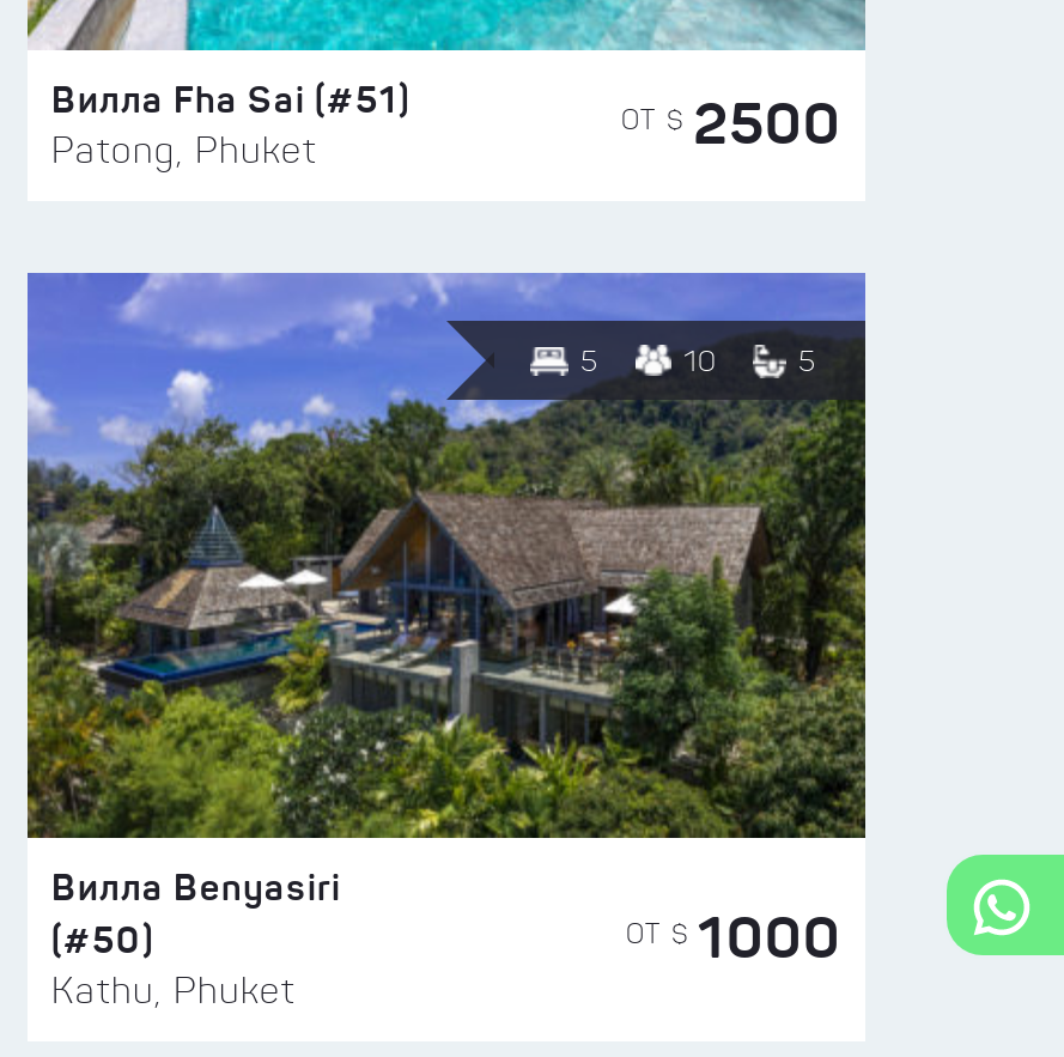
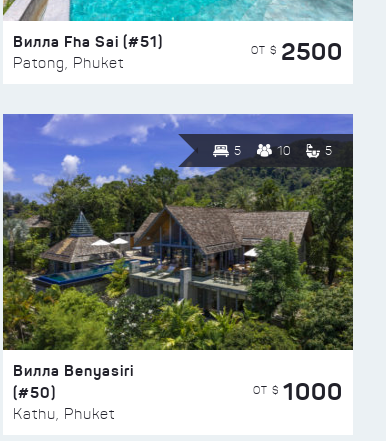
[944,852,1057,958] [image] -> none

